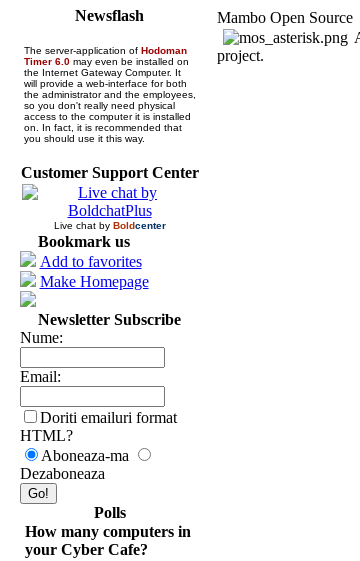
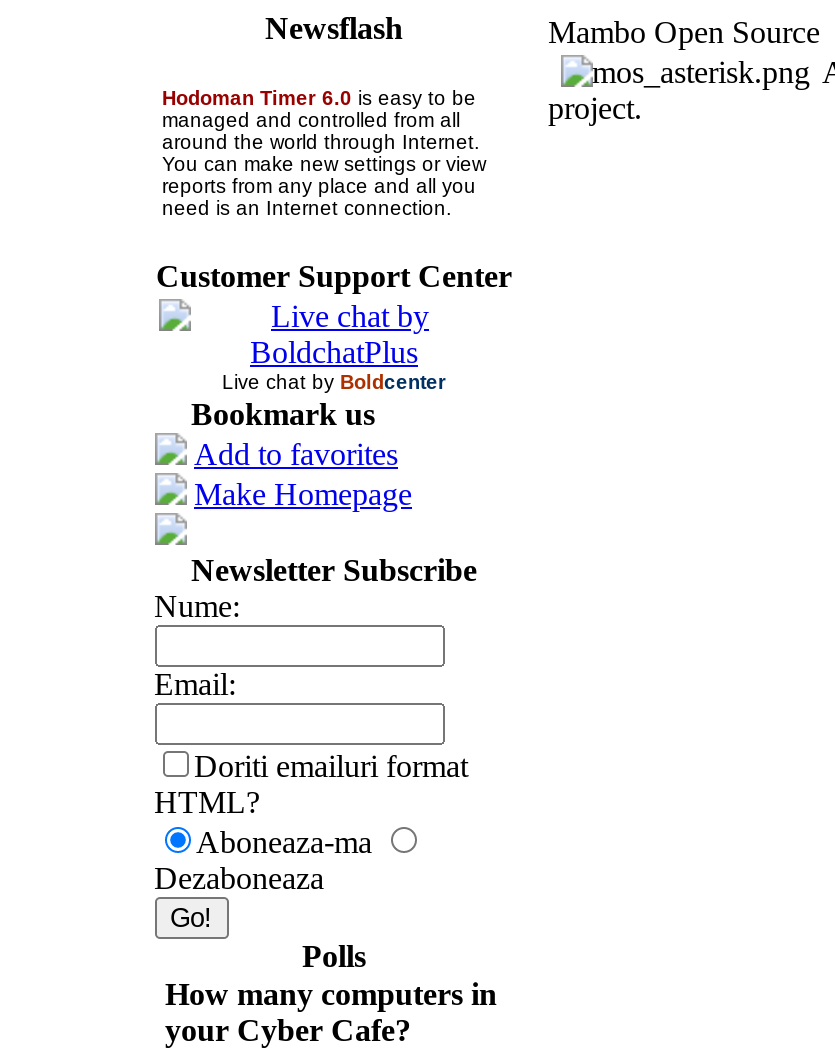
[23,45,195,144] The server-application of Hodoman | Timer 6.0 may even be installed on | the Internet Gateway Computer. It | will provide a web-interface for both | the administrator and the employees, | so you don't really need physical | access to the computer it is installed | on. In fact, it is recommended that | you should use it this way. -> [162,87,486,219] Hodoman Timer 6.0 is easy to be | managed and controlled from all | around the world through Internet. | You can make new settings or view | reports from any place and all you | need is an Internet connection.

